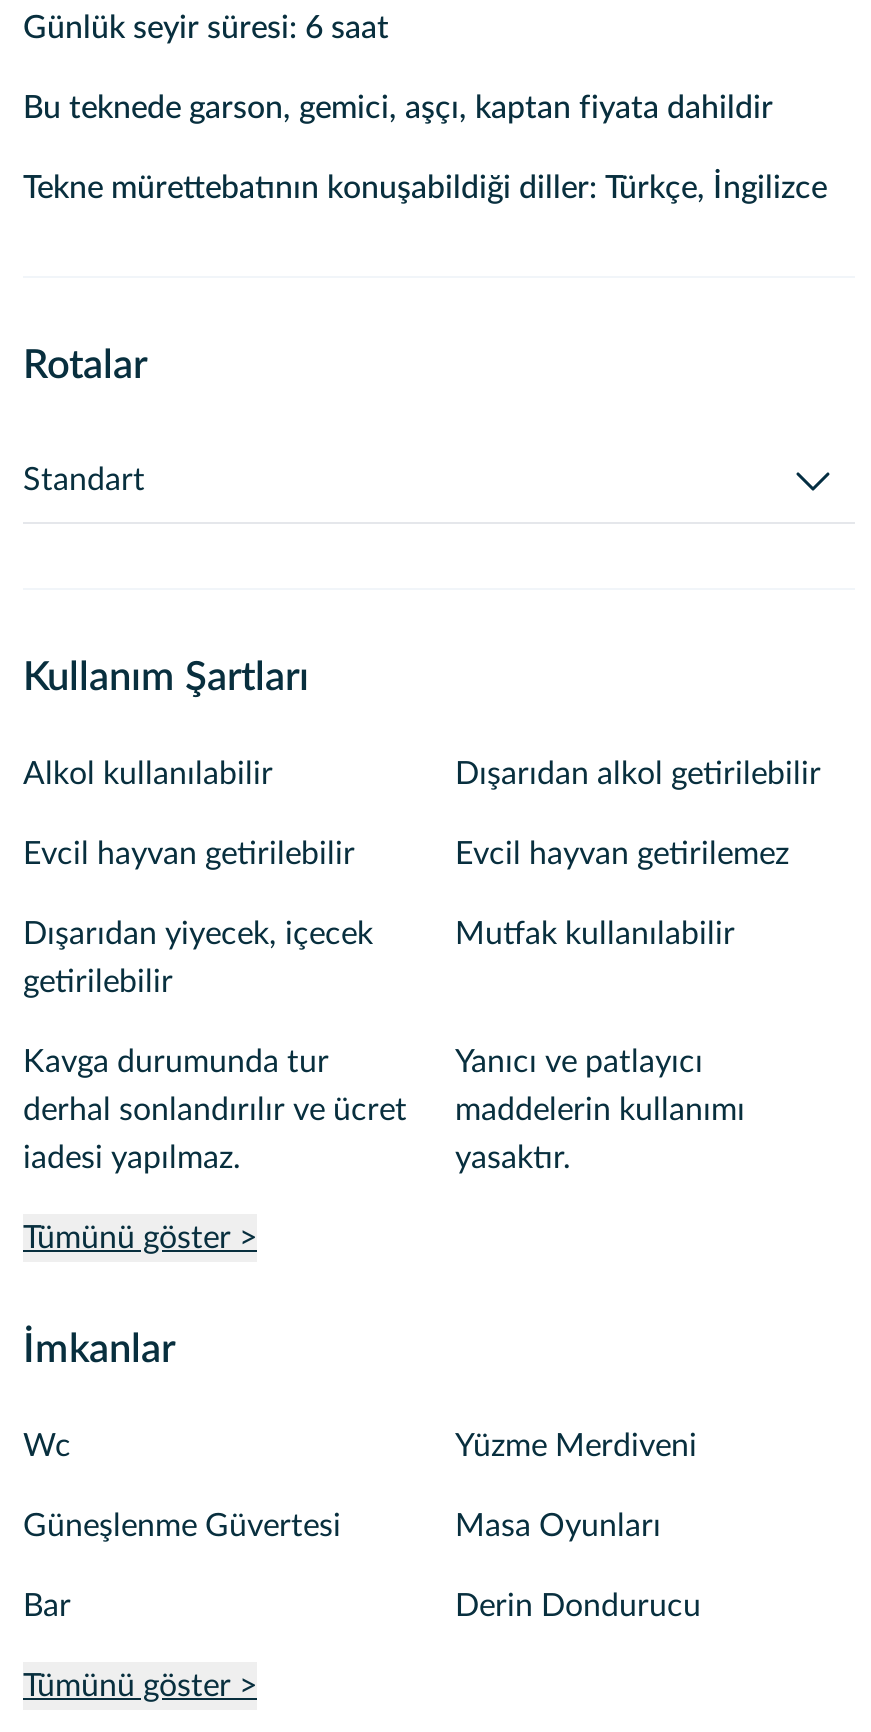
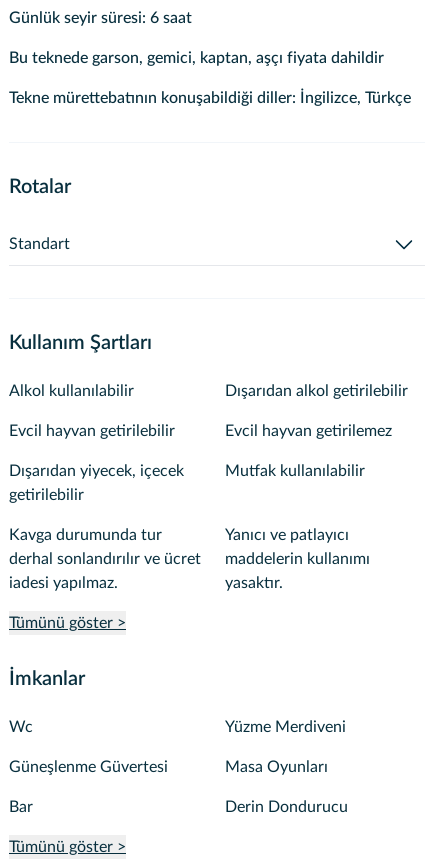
[23,92,773,124] Bu teknede garson, gemici, aşçı, kaptan fiyata dahildir -> [9,50,384,66] Bu teknede garson, gemici, kaptan, aşçı fiyata dahildir
[23,172,827,204] Tekne mürettebatının konuşabildiği diller: Türkçe, İngilizce -> [9,90,411,106] Tekne mürettebatının konuşabildiği diller: İngilizce, Türkçe

